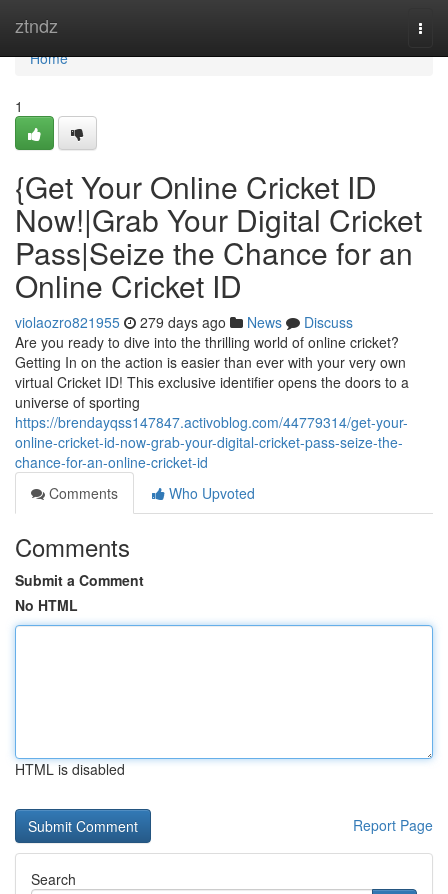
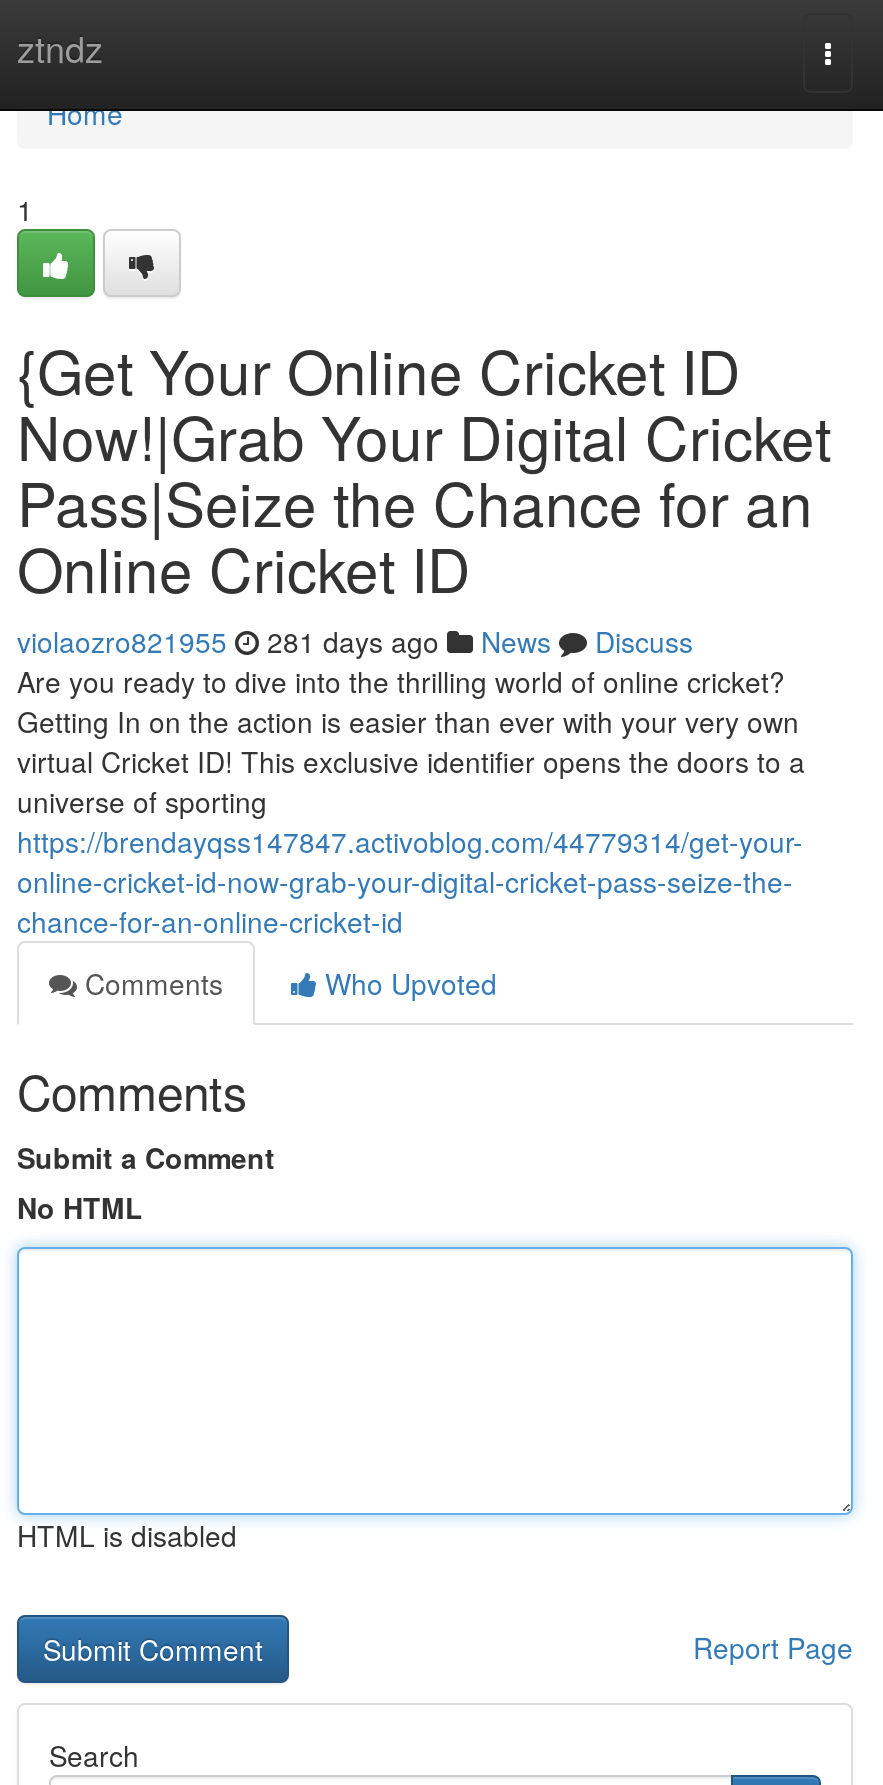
[15,312,353,332] violaozro821955 279 days ago News Discuss -> [17,621,693,661] violaozro821955 281 days ago News Discuss

